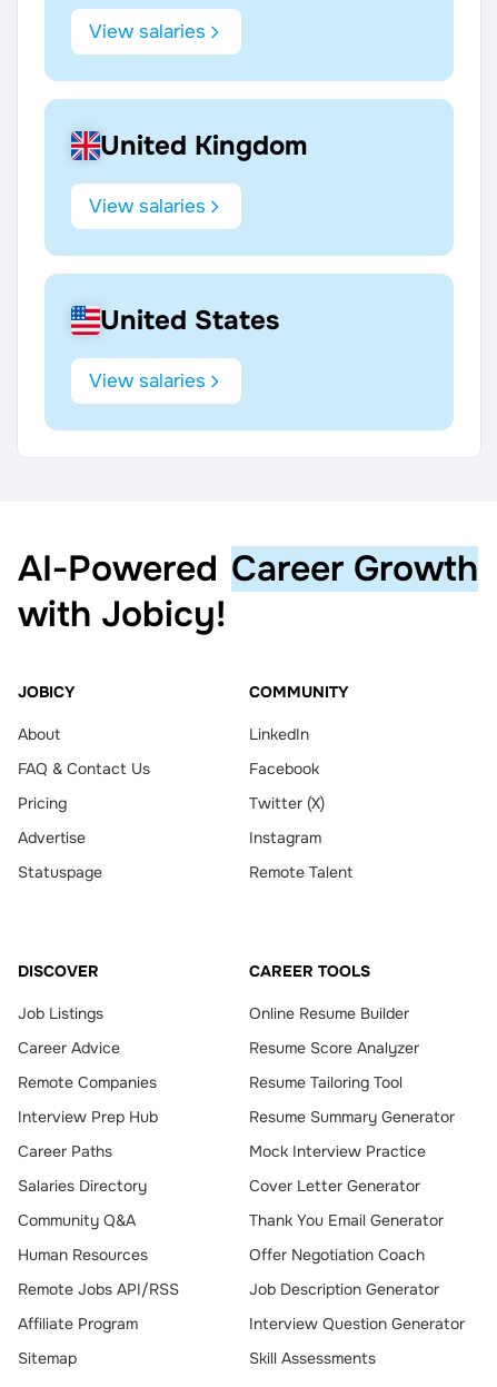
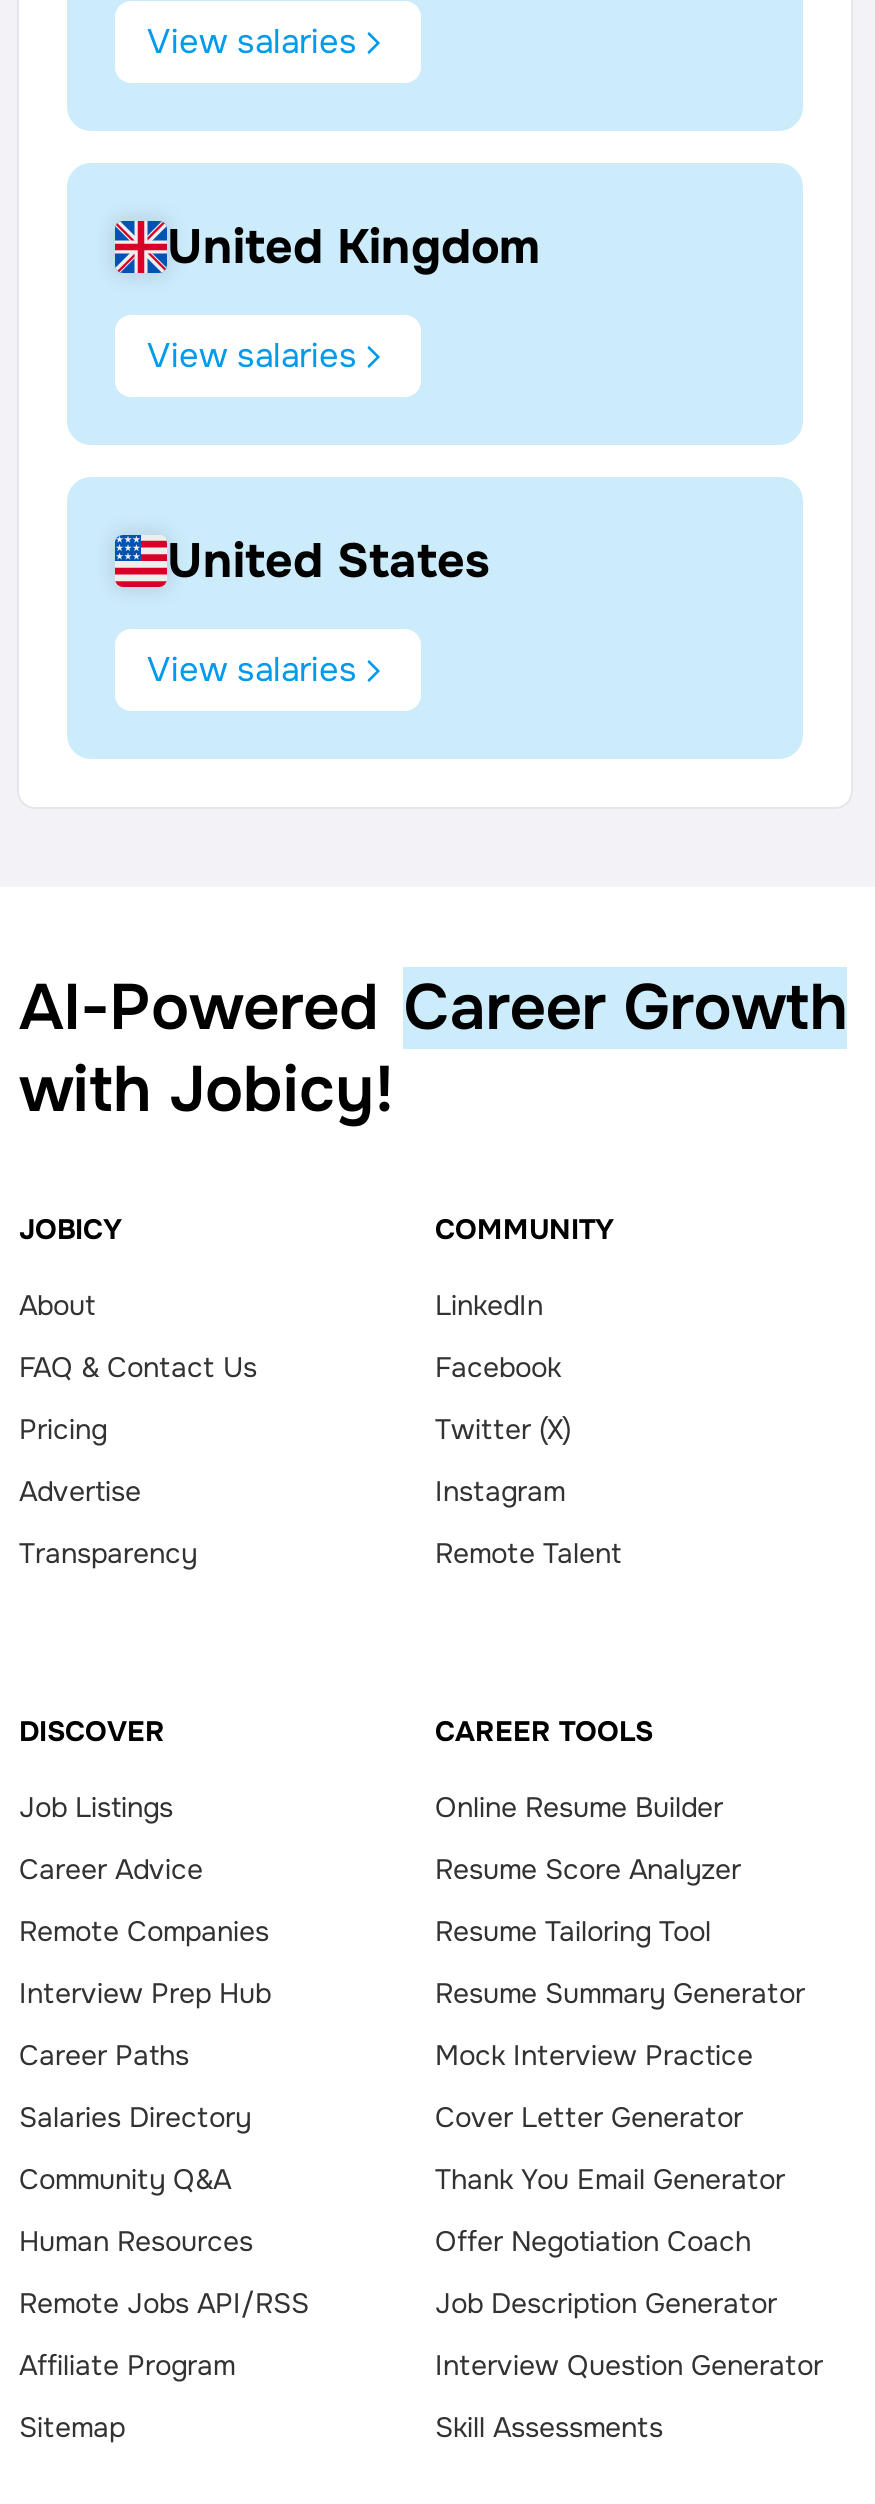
[18,862,102,882] Statuspage -> [19,1535,197,1571] Transparency

